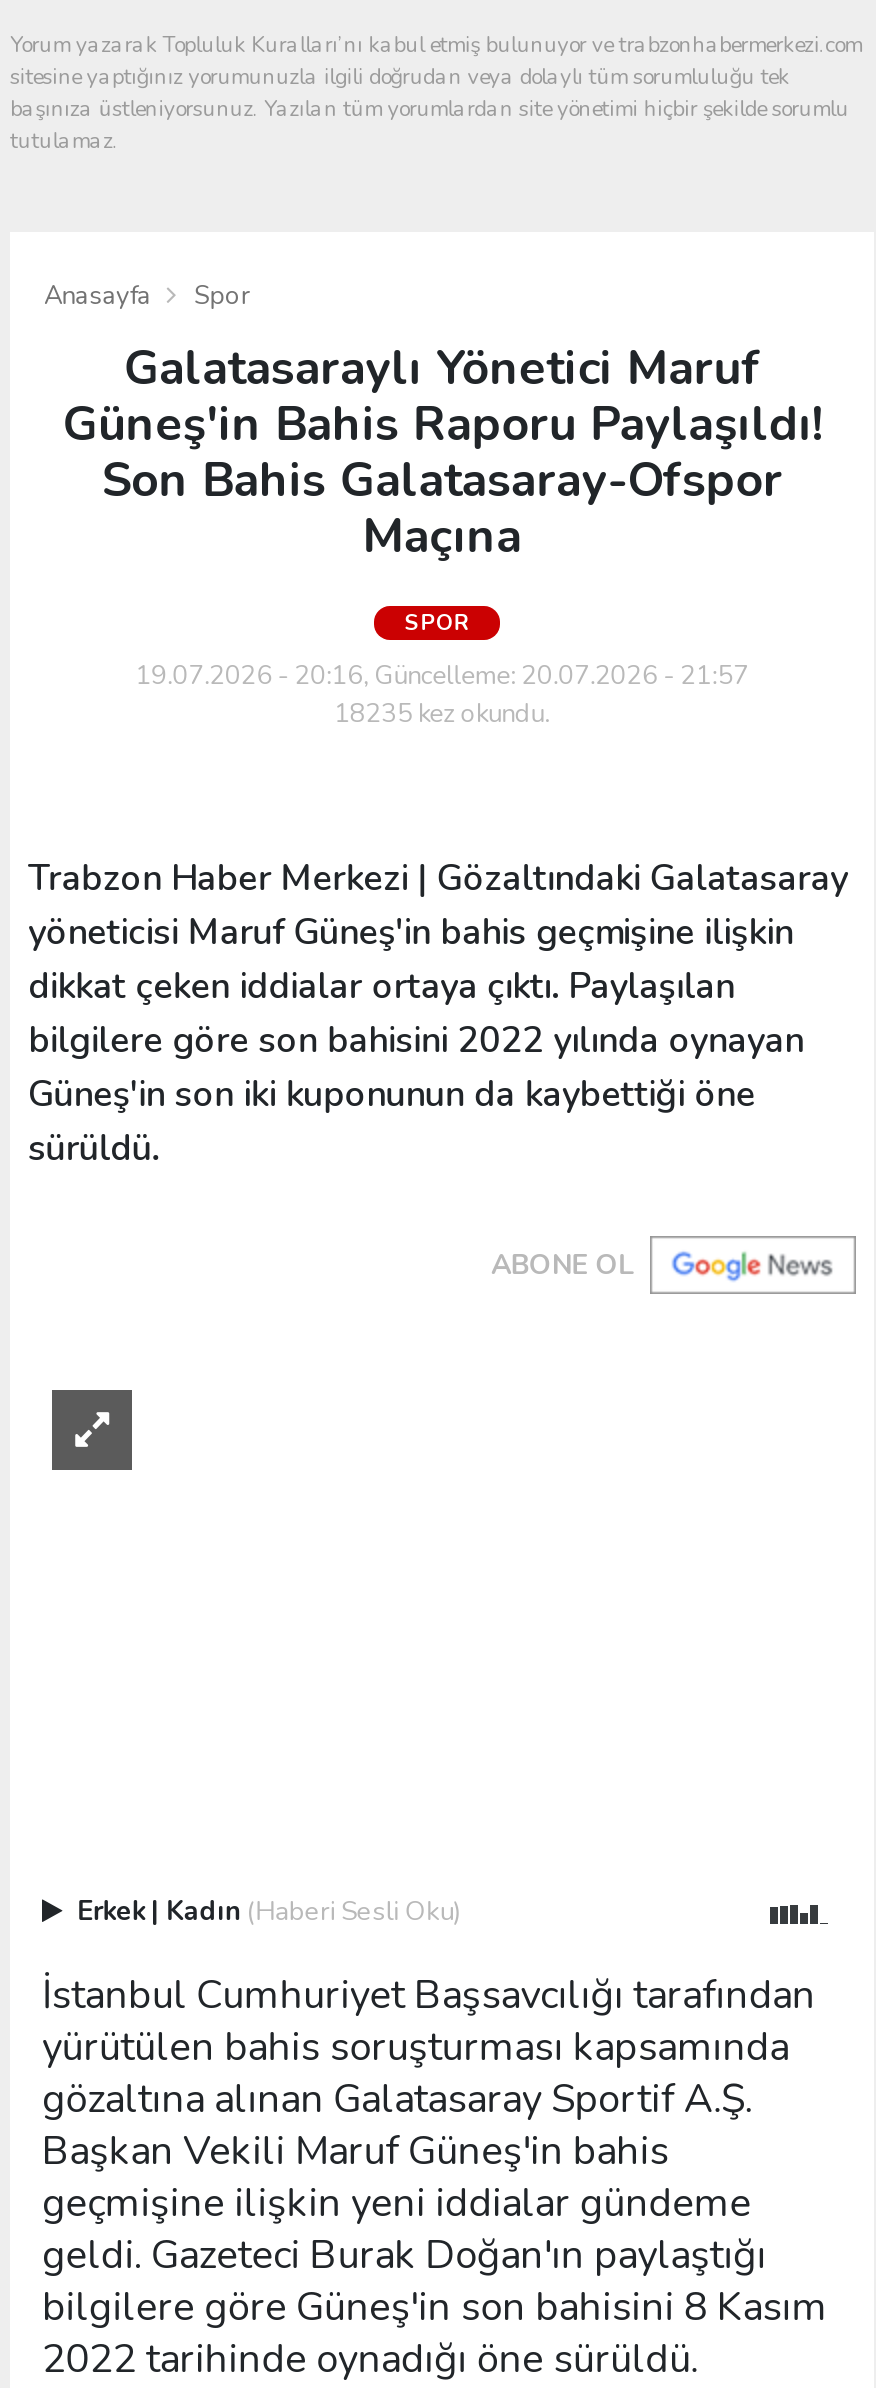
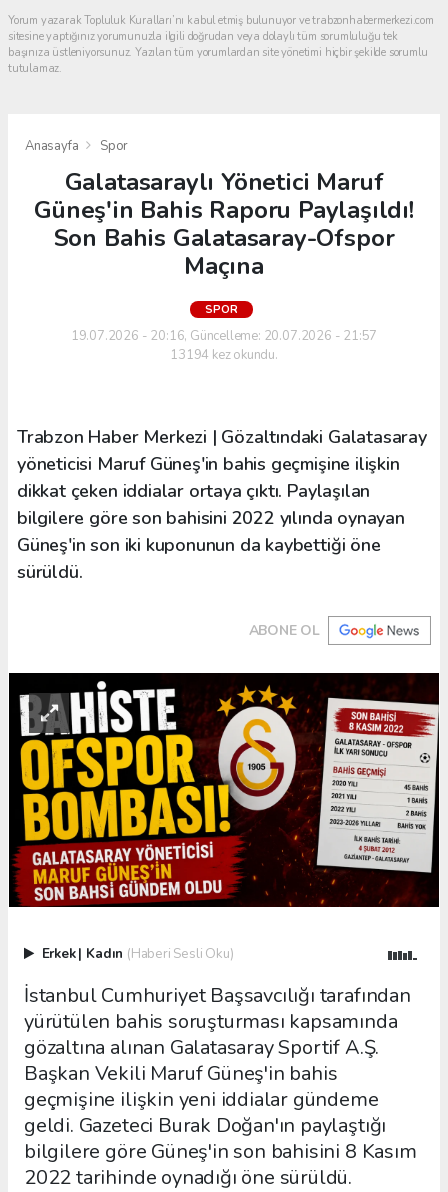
[334,696,550,732] 18235 kez okundu. -> [170,346,278,364] 13194 kez okundu.
none -> [8,672,440,908] [image]

